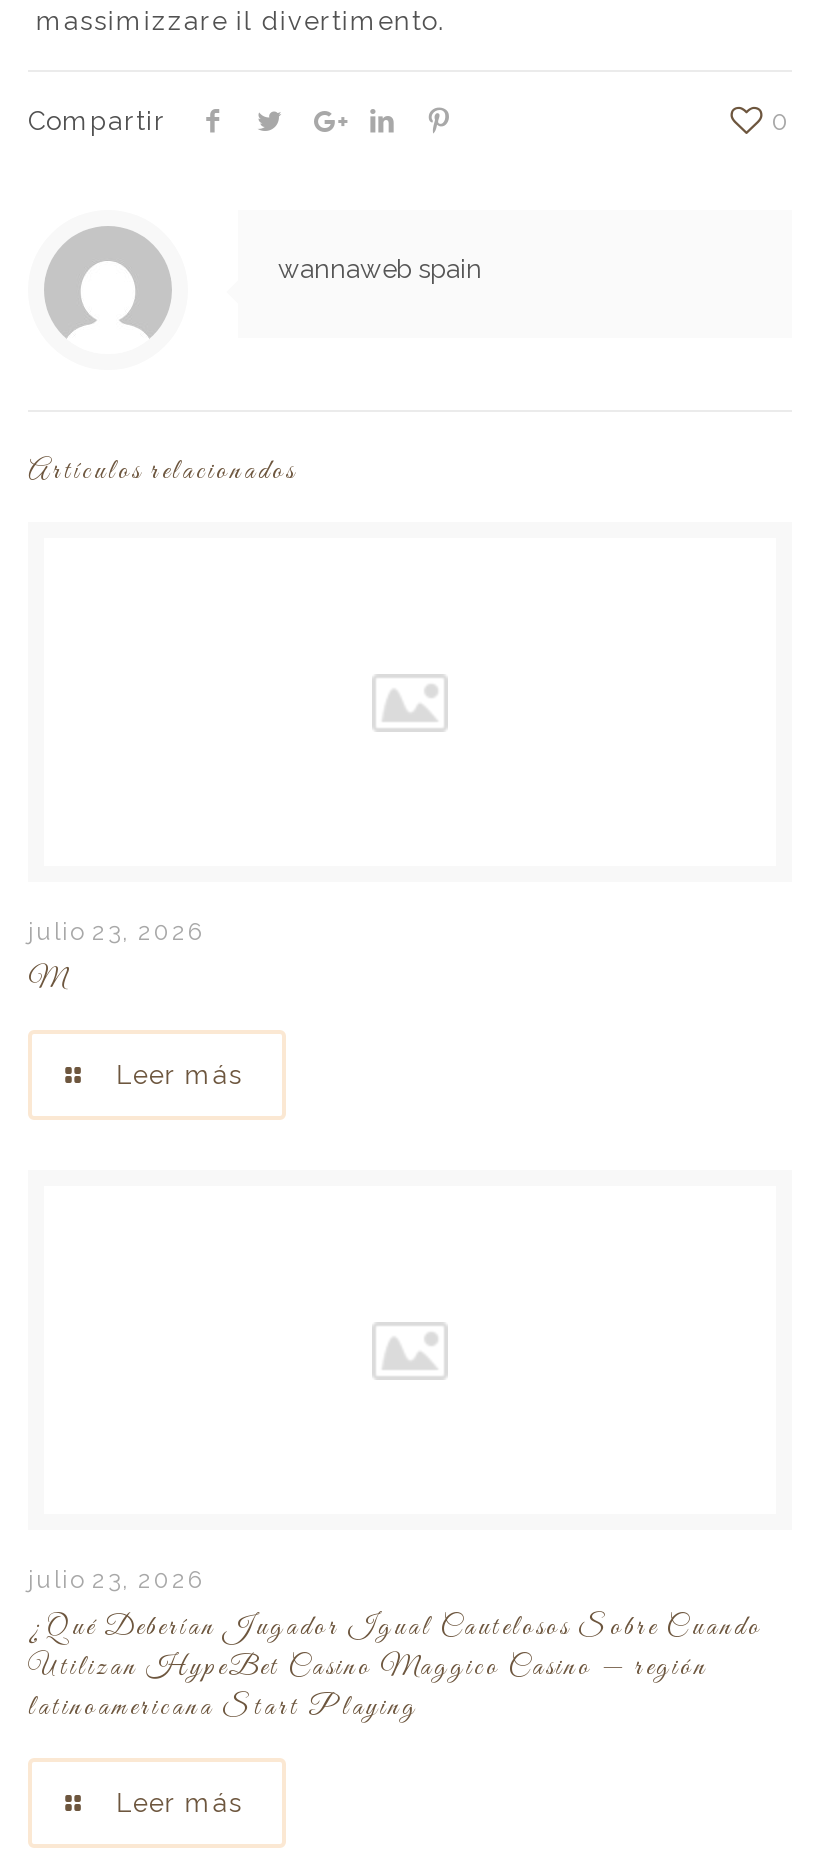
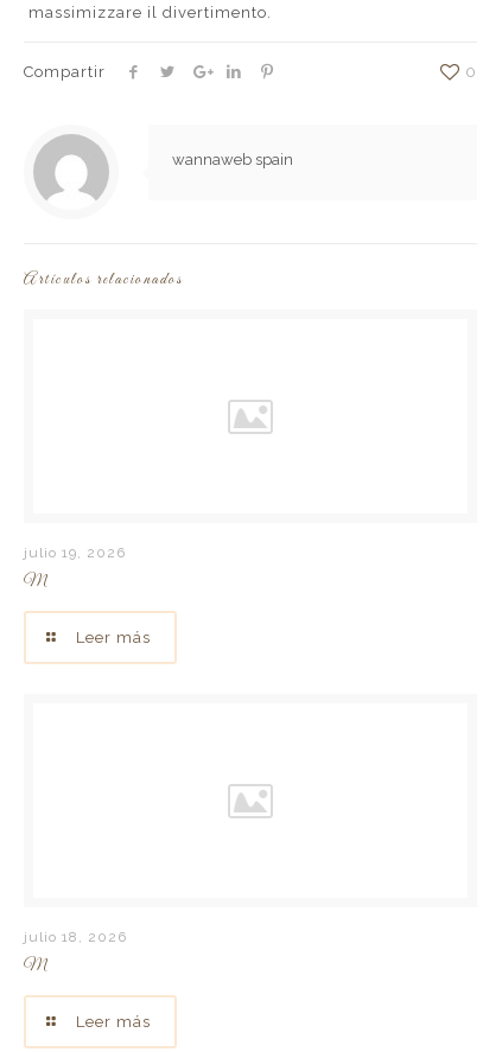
[28,918,204,946] julio 23, 2026 -> [24,544,126,561] julio 19, 2026
[28,1566,762,1726] julio 23, 2026 | ¿Qué Deberían Jugador Igual Cautelosos Sobre Cuando | Utilizan HypeBet Casino Maggico Casino — región | latinoamericana Start Playing -> [24,929,127,976] julio 18, 2026 | M

